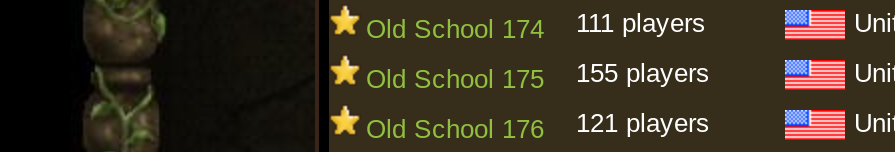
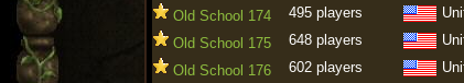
[366,8,706,44] Old School 174 111 players -> [172,4,362,24] Old School 174 495 players
[366,58,710,94] Old School 175 155 players -> [172,32,362,51] Old School 175 648 players
[366,108,710,144] Old School 176 121 players -> [172,59,362,79] Old School 176 602 players

